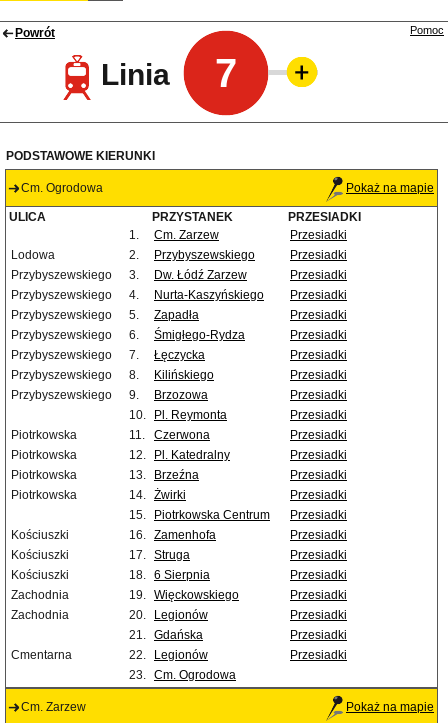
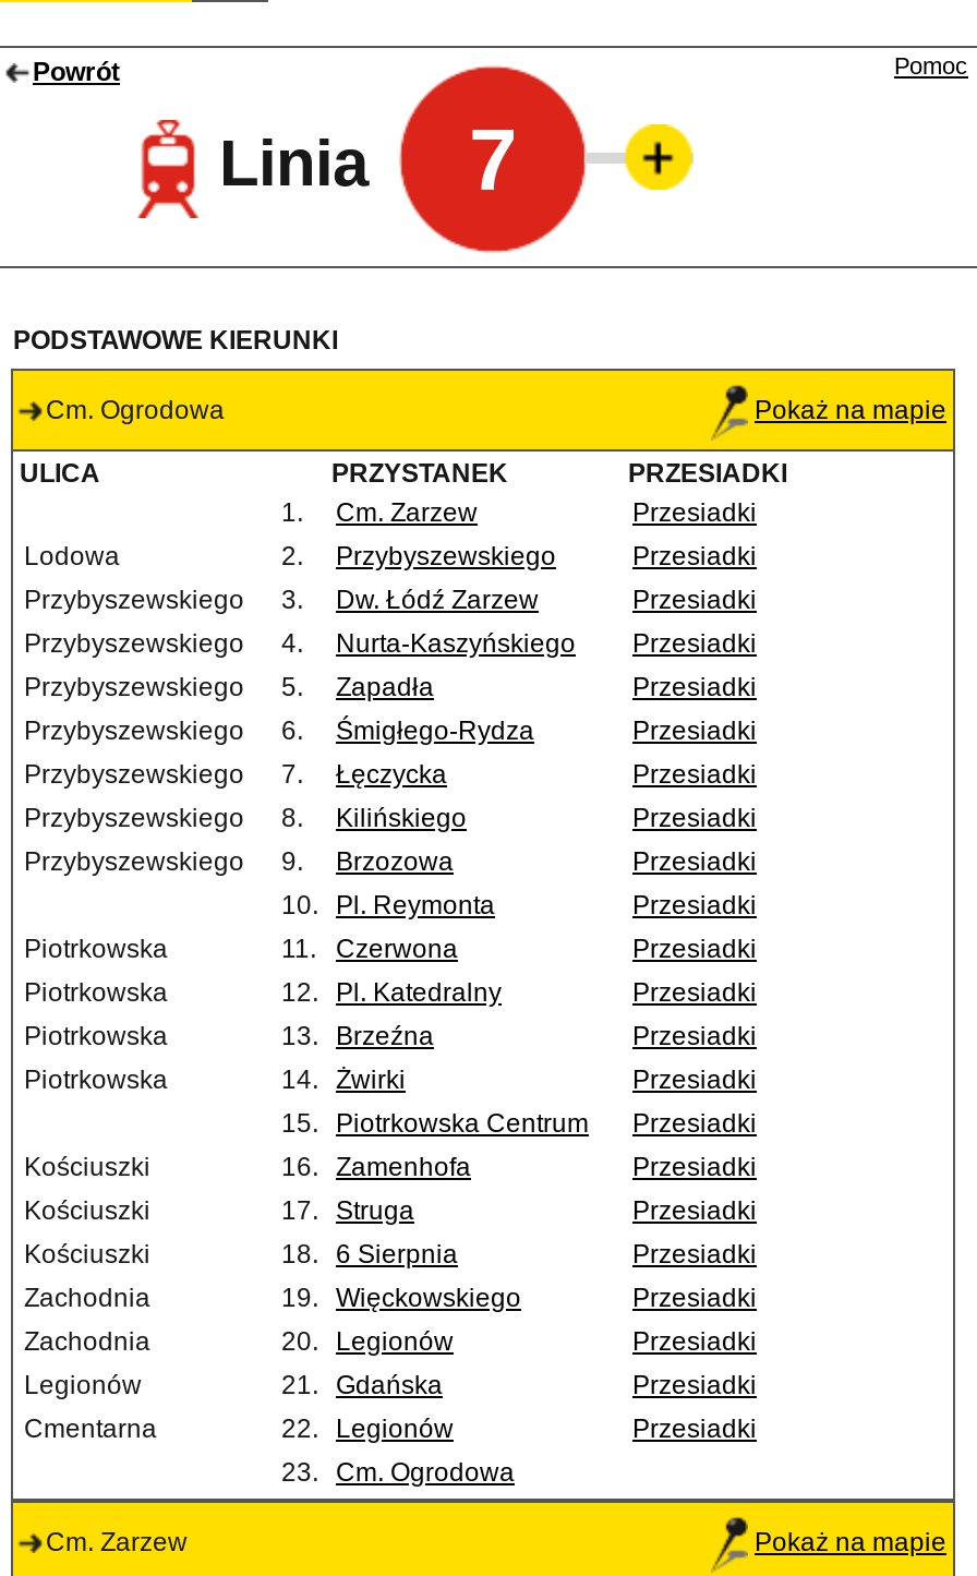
none -> [24,1370,142,1401] Legionów

